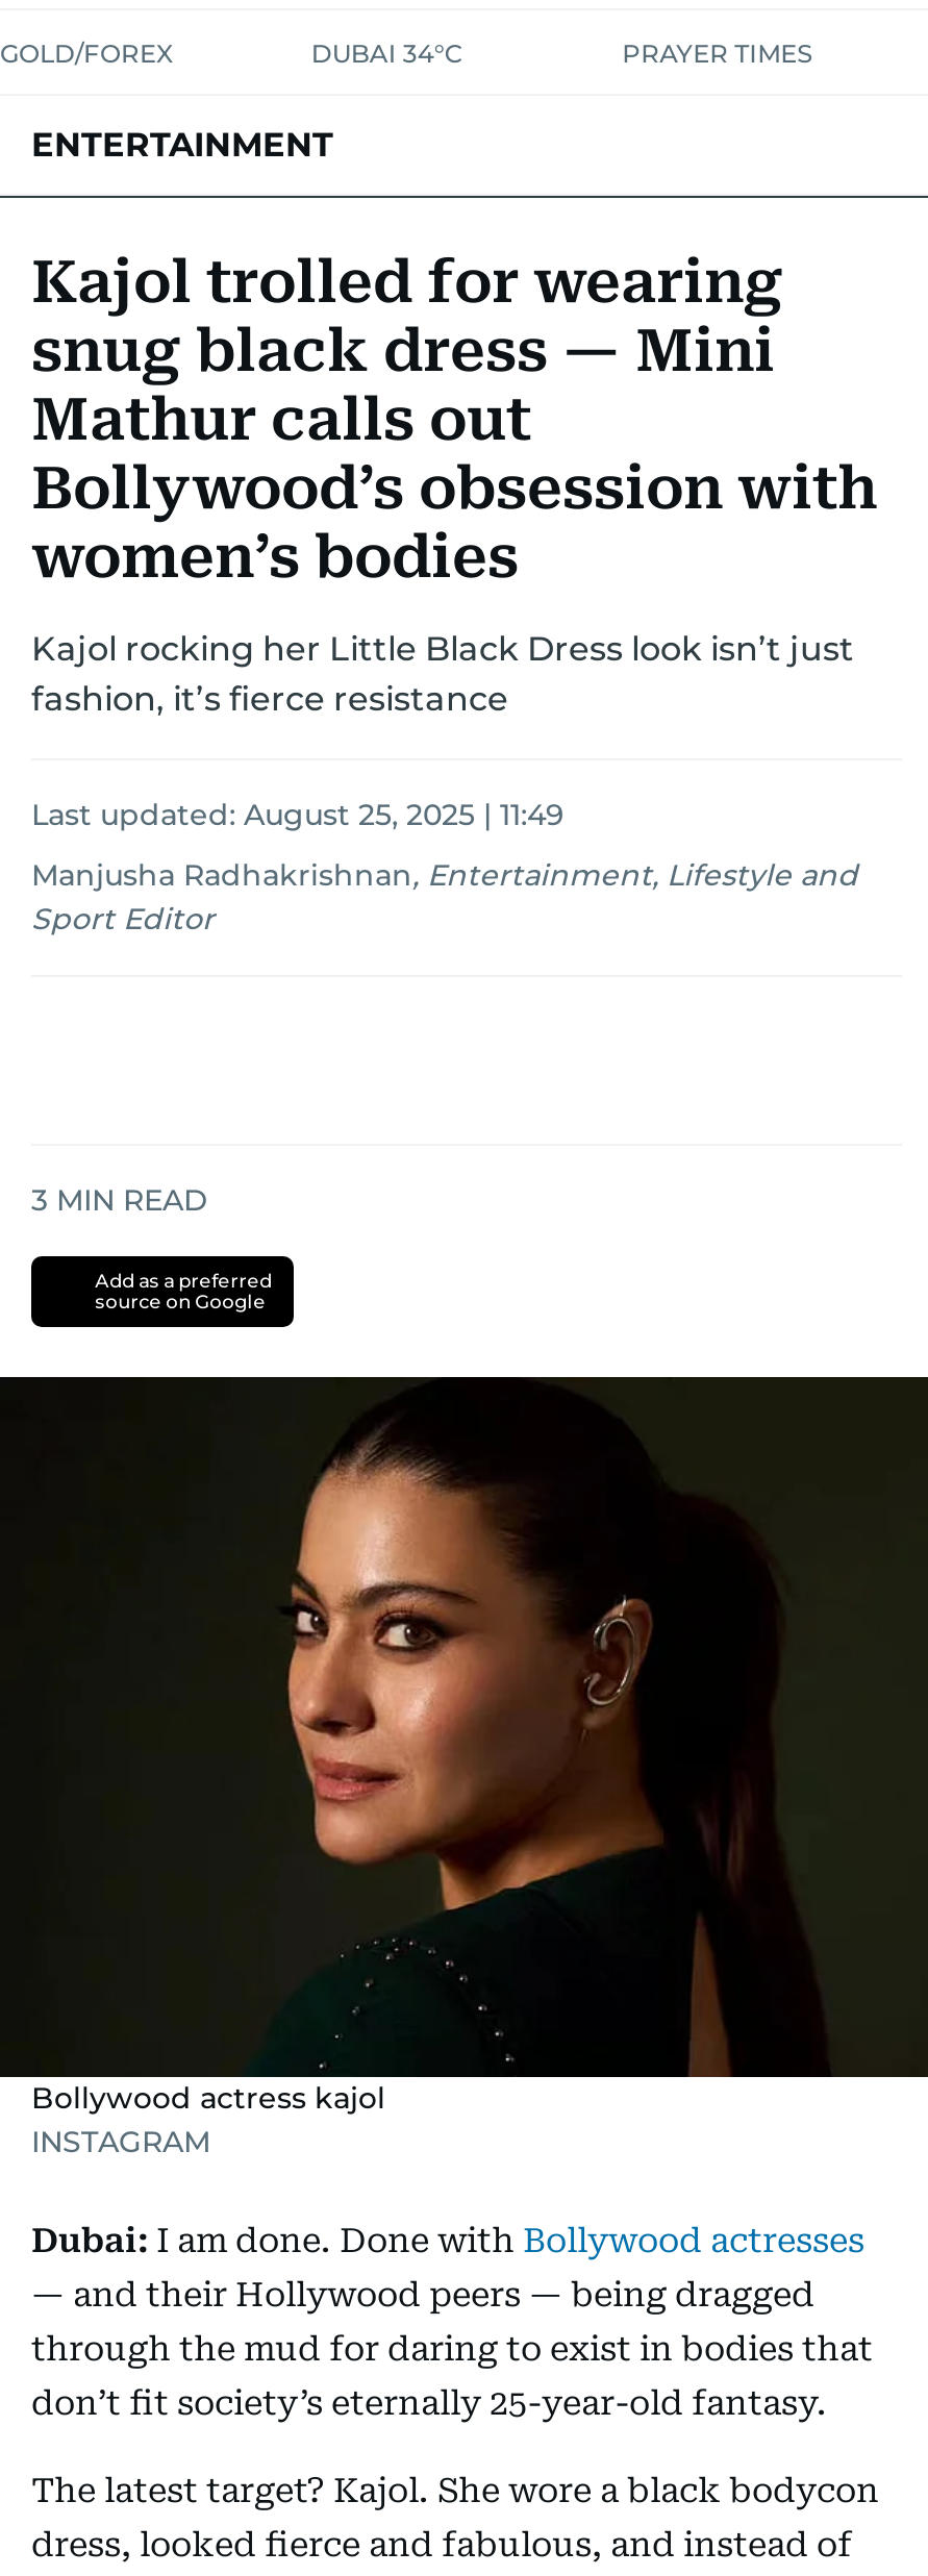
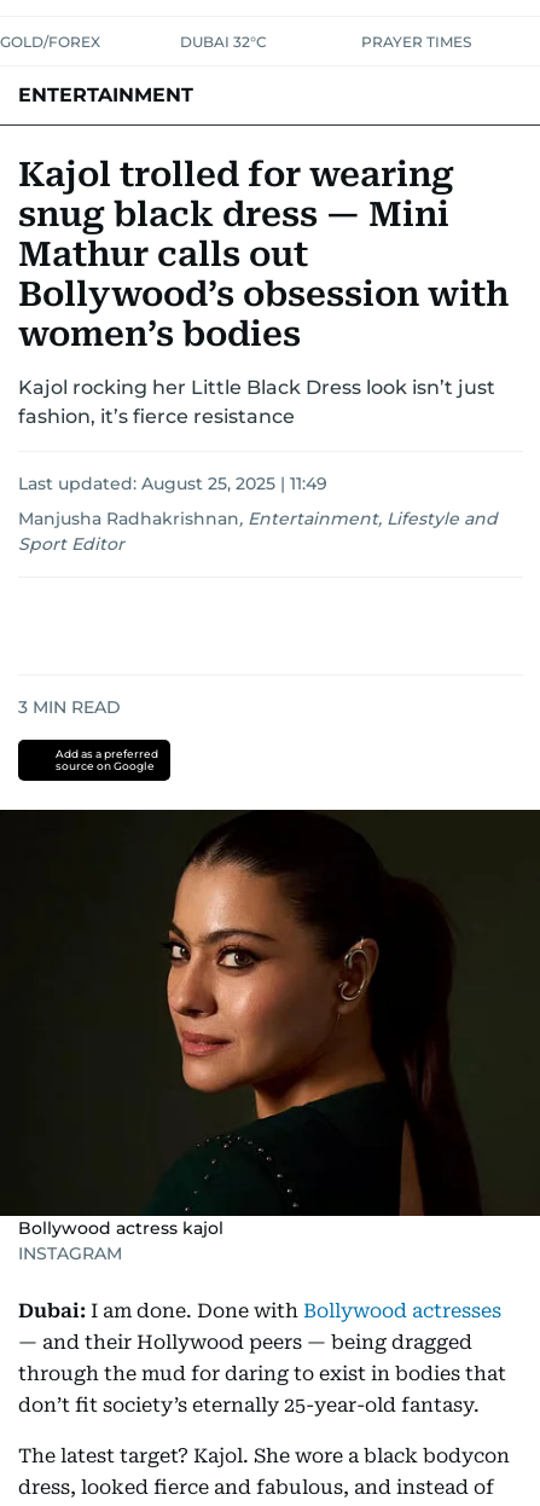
[311,37,463,69] DUBAI 34°C -> [180,33,267,51] DUBAI 32°C

